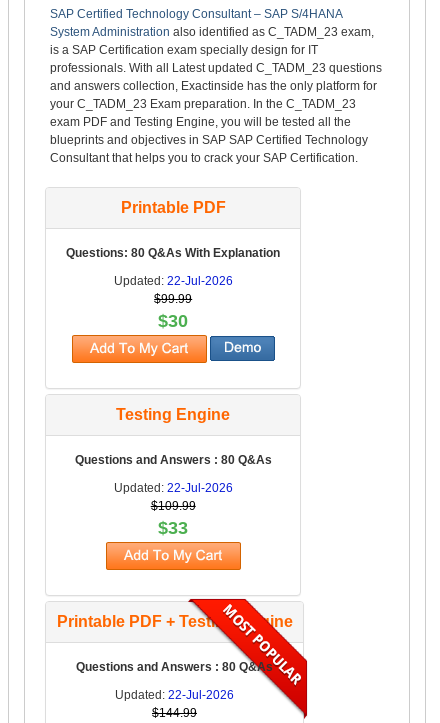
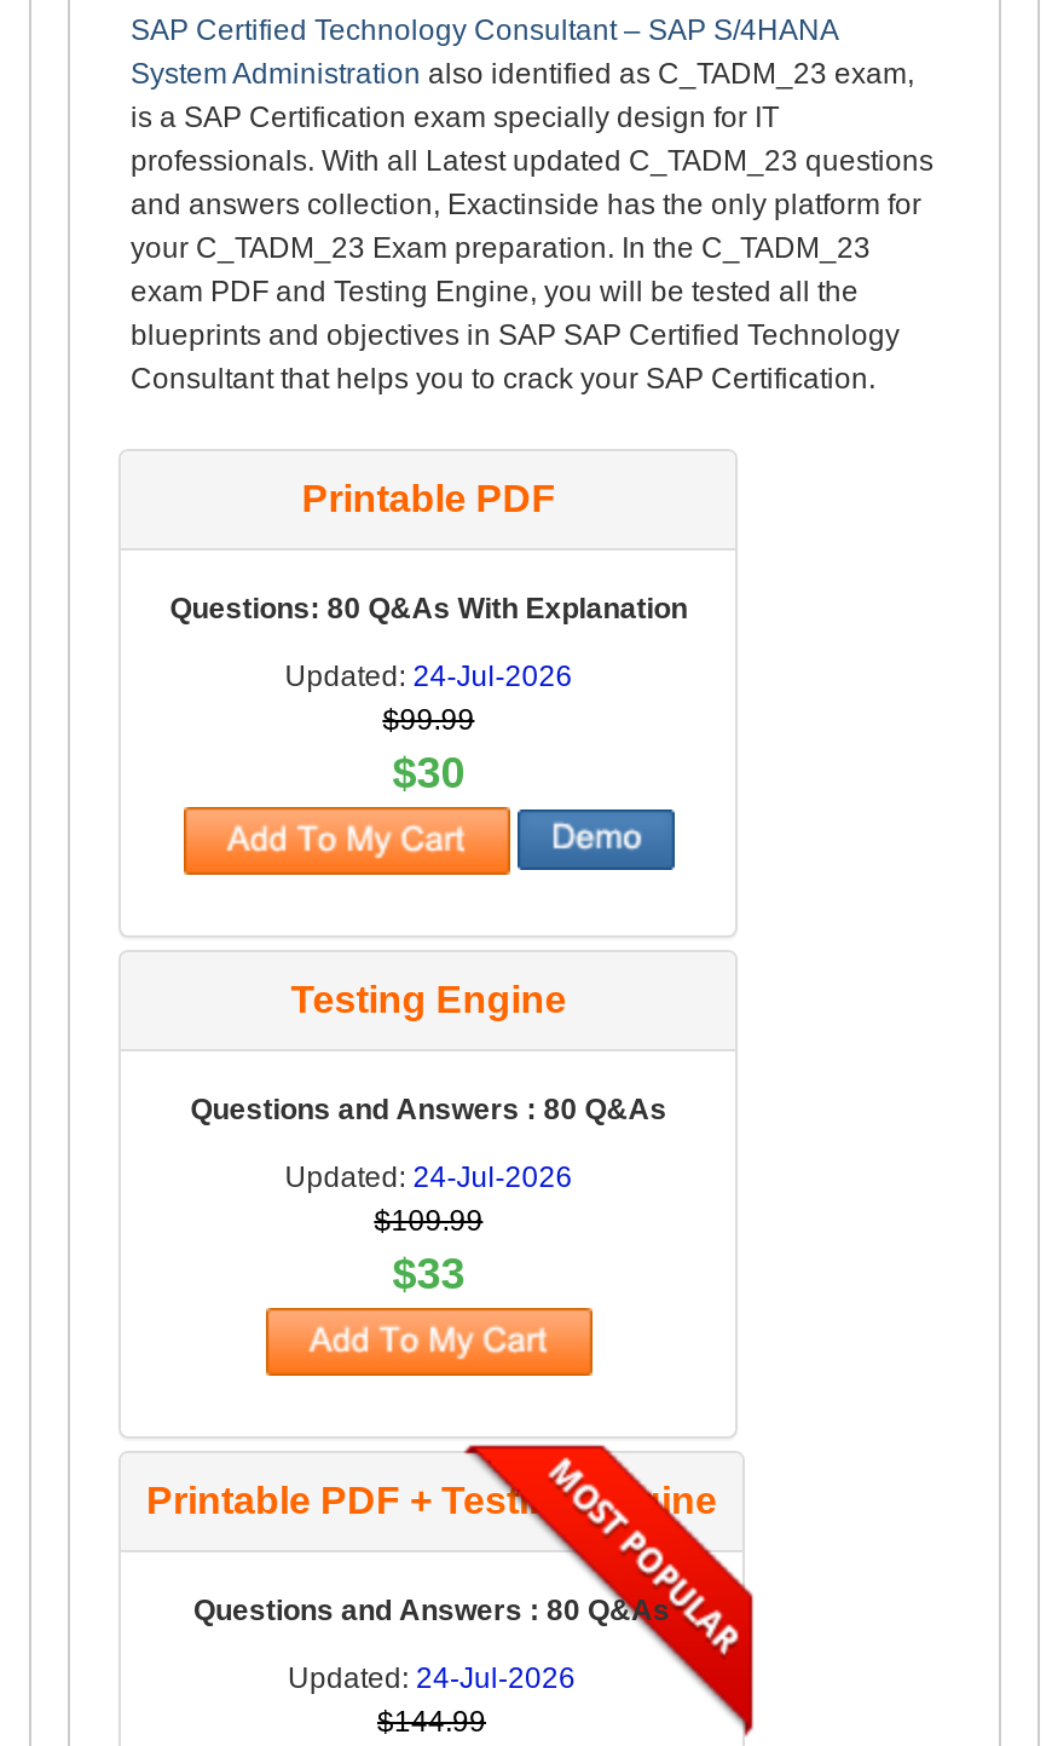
[114,274,233,288] Updated: 22-Jul-2026 -> [285,659,572,693] Updated: 24-Jul-2026
[114,481,233,495] Updated: 22-Jul-2026 -> [285,1160,572,1194] Updated: 24-Jul-2026
[115,688,234,702] Updated: 22-Jul-2026 -> [288,1661,576,1695] Updated: 24-Jul-2026

